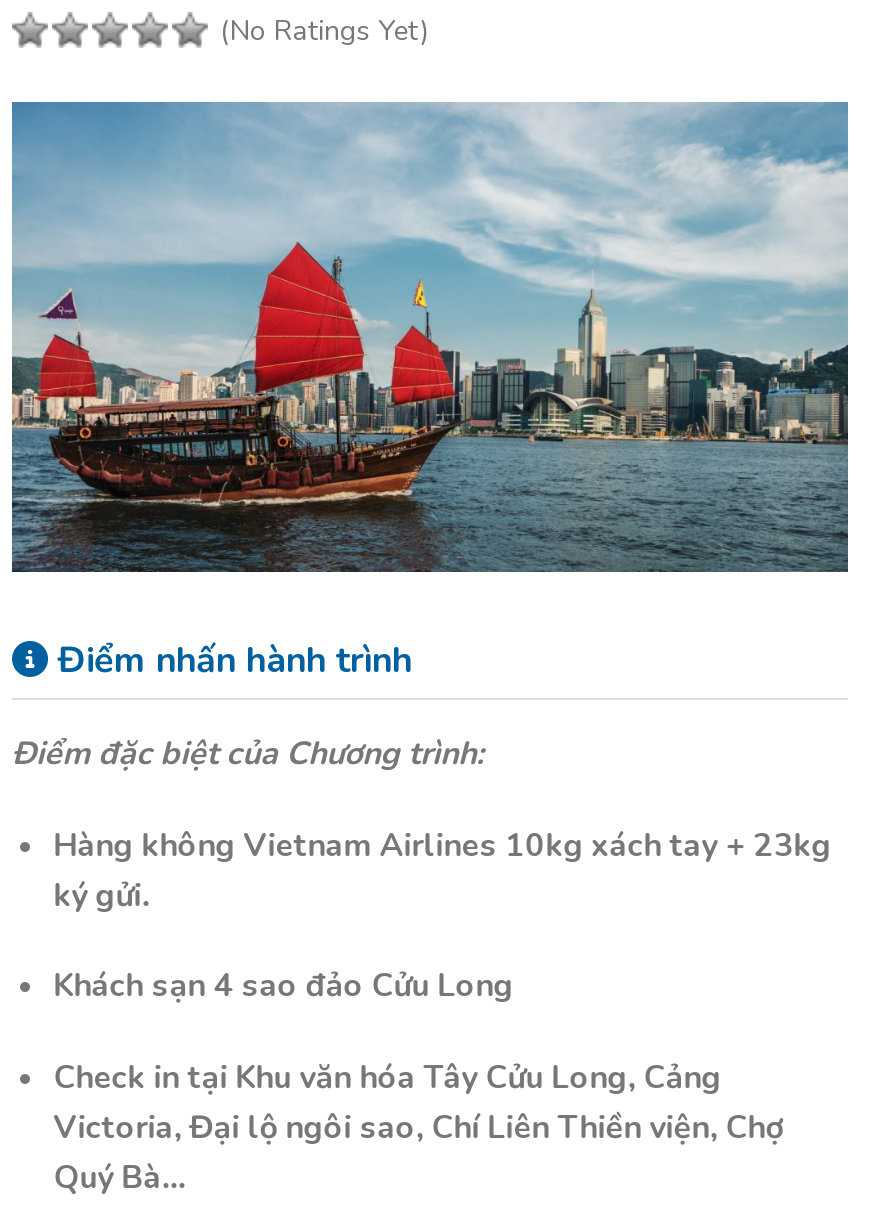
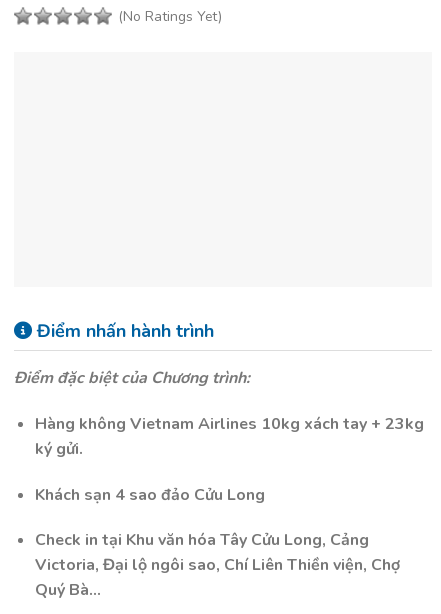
[10,100,850,574] [image] -> none

